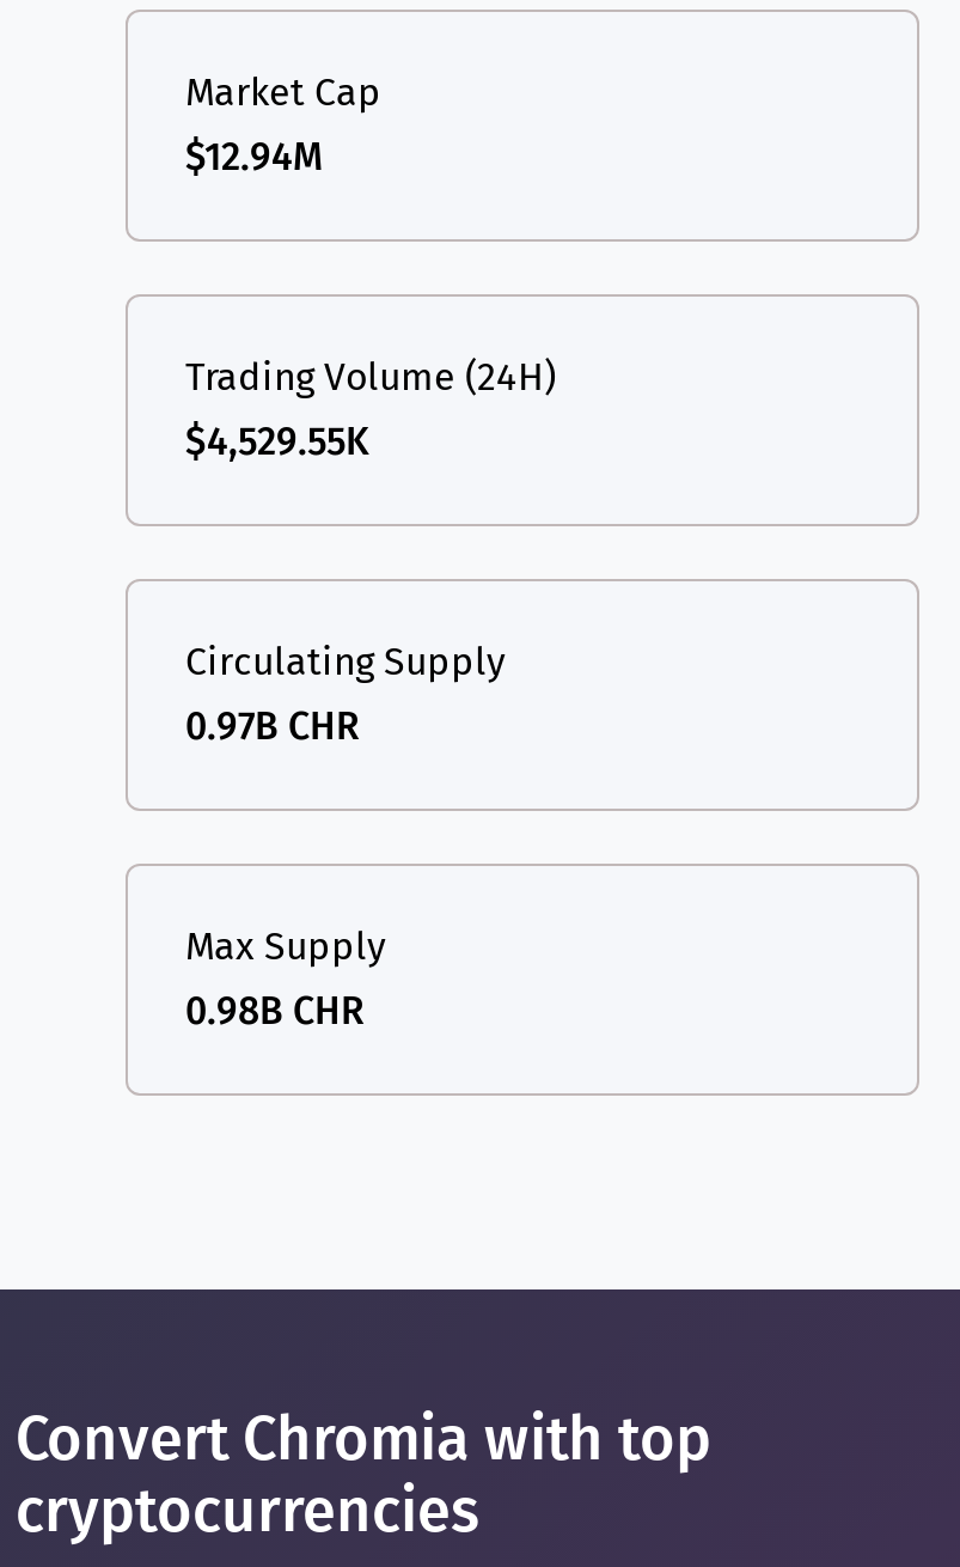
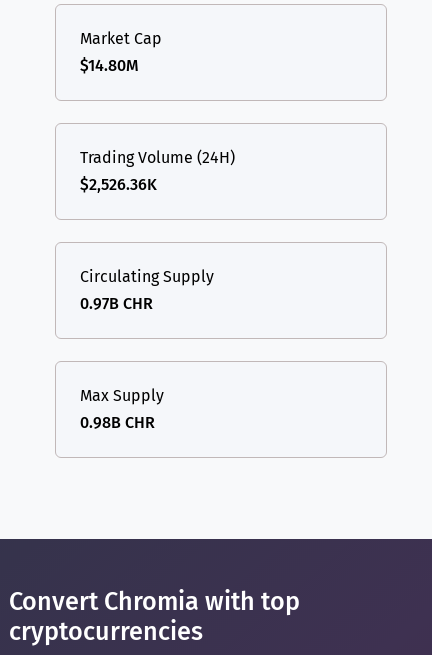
[185,133,324,178] $12.94M -> [80,56,139,75] $14.80M
[185,418,369,463] $4,529.55K -> [80,175,157,194] $2,526.36K

